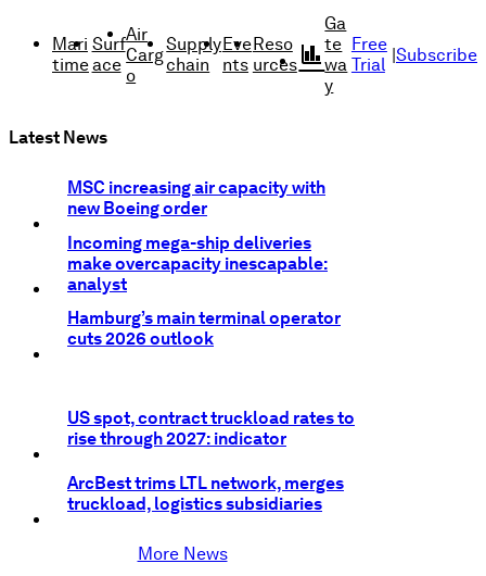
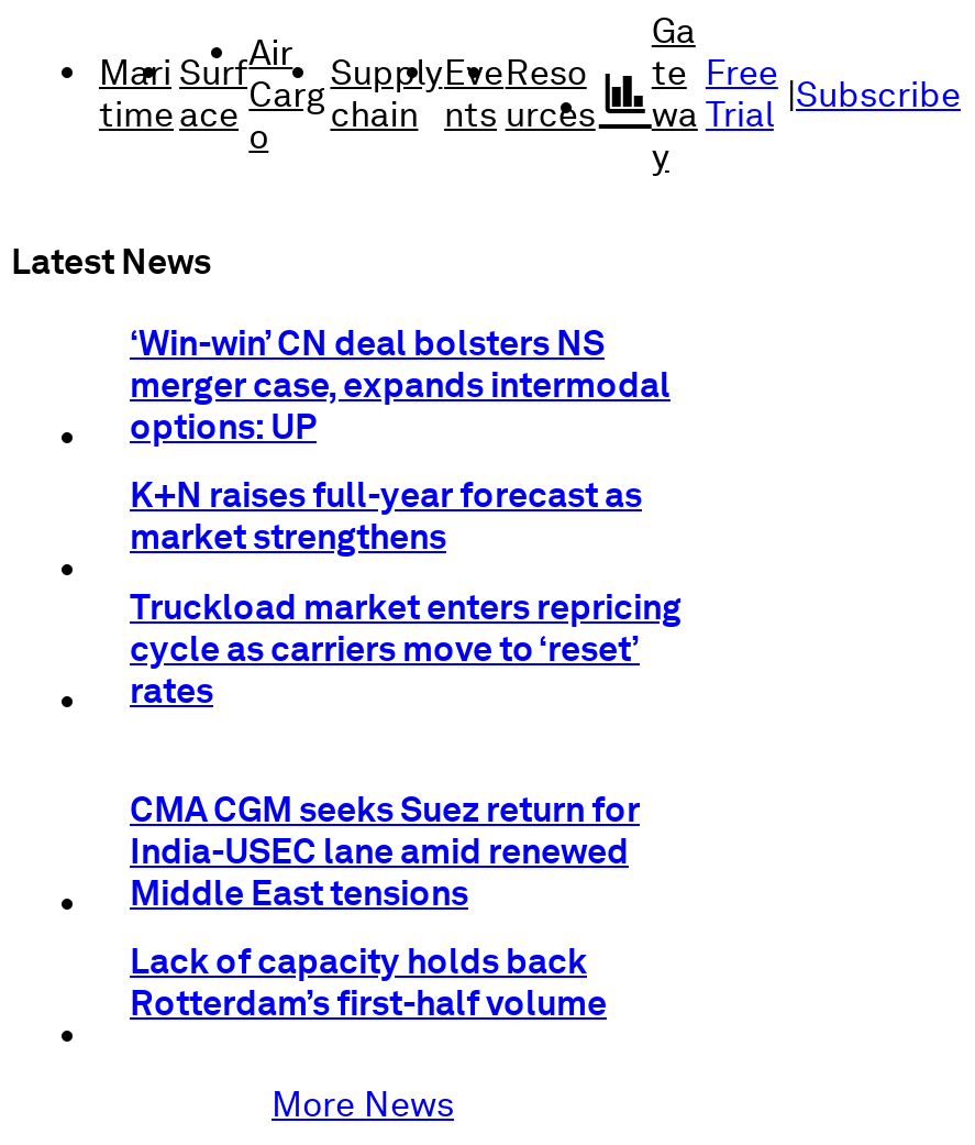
[67,177,325,219] MSC increasing air capacity with | new Boeing order -> [130,322,671,447] ‘Win-win’ CN deal bolsters NS | merger case, expands intermodal | options: UP
[67,232,328,294] Incoming mega-ship deliveries | make overcapacity inescapable: | analyst -> [130,475,642,558] K+N raises full-year forecast as | market strengthens
[67,308,341,349] Hamburg’s main terminal operator | cuts 2026 outlook -> [130,586,682,711] Truckload market enters repricing | cycle as carriers move to ‘reset’ | rates
[67,408,355,449] US spot, contract truckload rates to | rise through 2027: indicator -> [130,788,640,914] CMA CGM seeks Suez return for | India-USEC lane amid renewed | Middle East tensions
[67,473,344,514] ArcBest trims LTL network, merges | truckload, logistics subsidiaries -> [130,941,607,1025] Lack of capacity holds back | Rotterdam’s first-half volume

